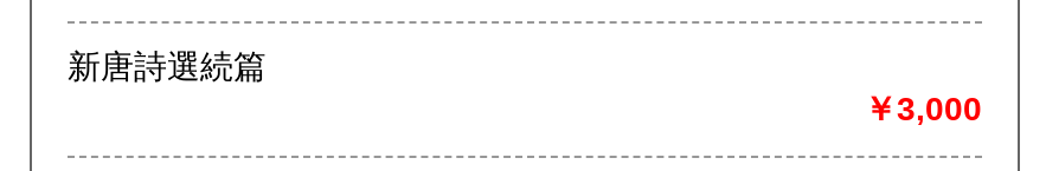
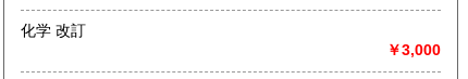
[68,48,267,86] 新唐詩選続篇 -> [21,22,86,39] 化学 改訂

